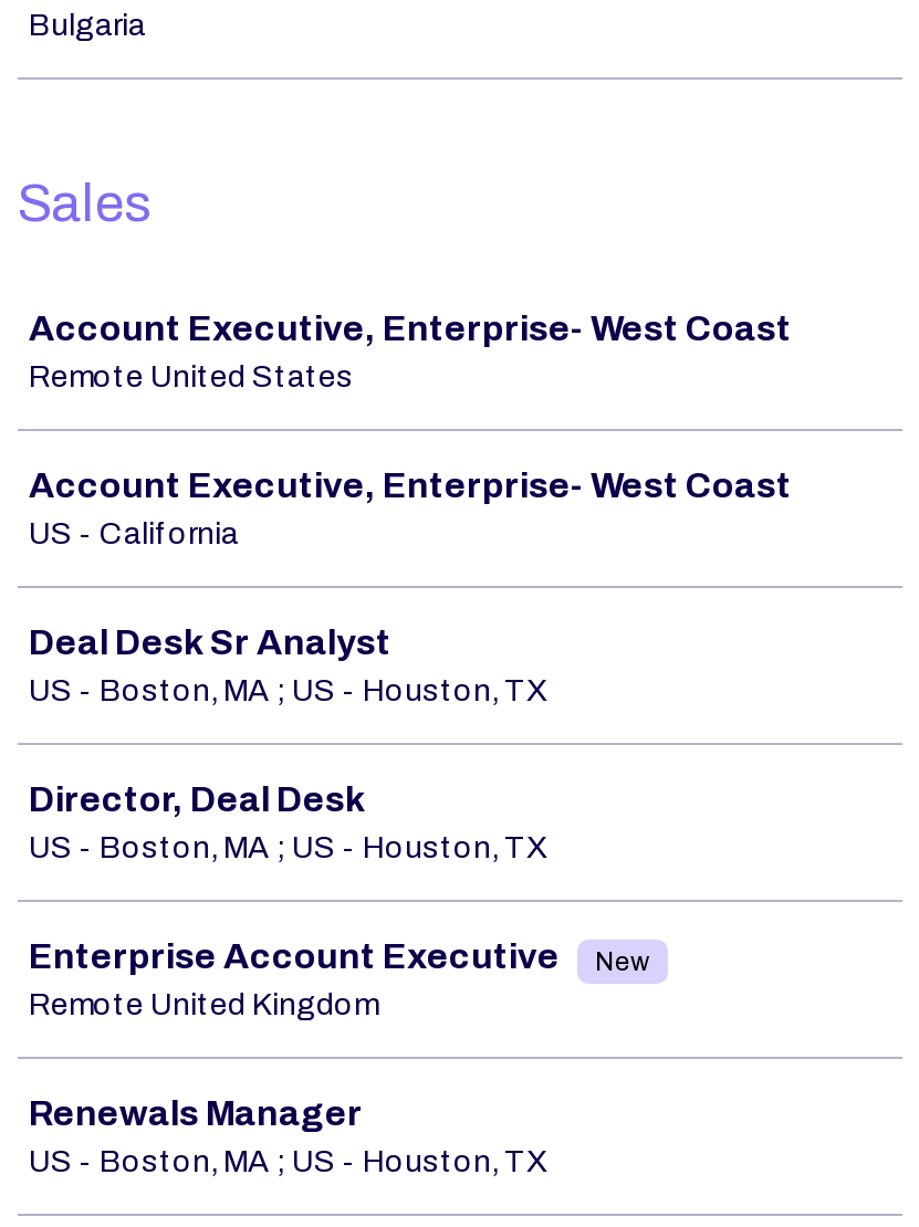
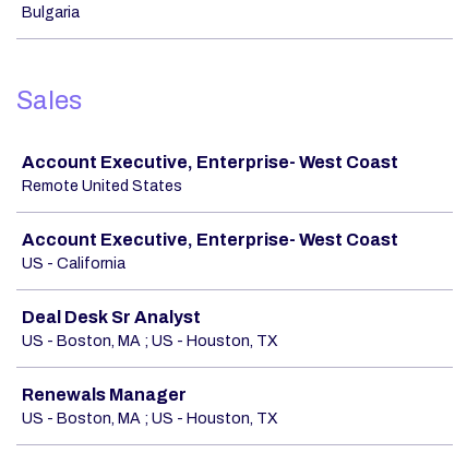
[29,780,650,1021] Director, Deal Desk | US - Boston, MA ; US - Houston, TX | Enterprise Account Executive | New | Remote United Kingdom -> none

